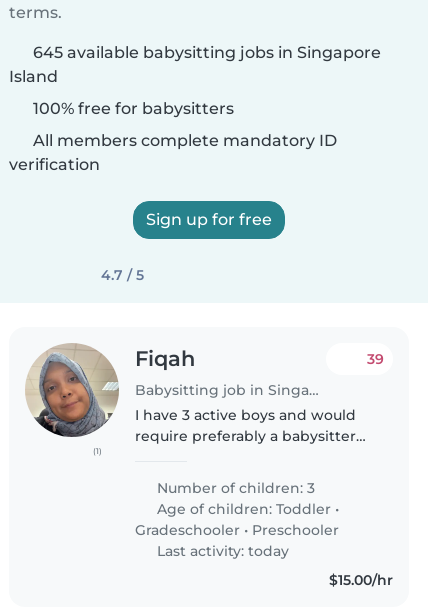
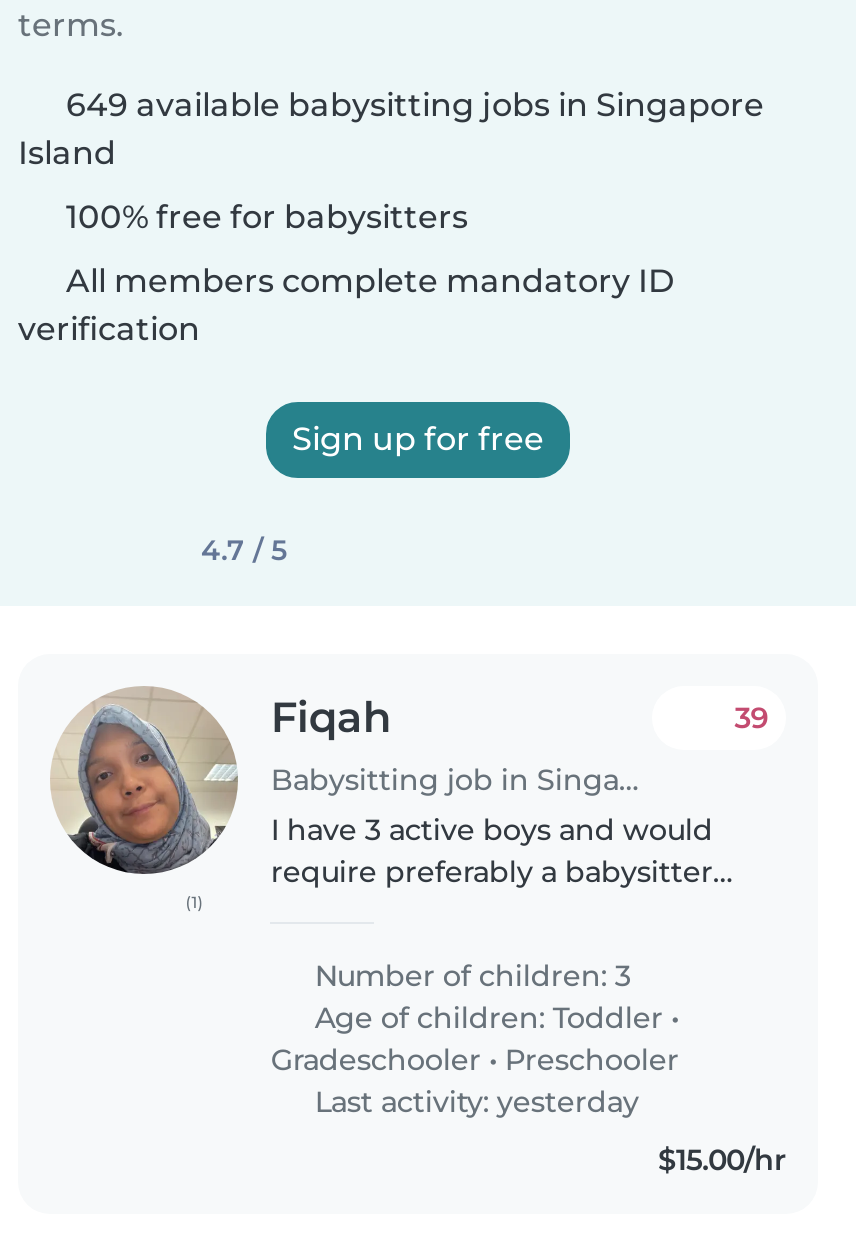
[33,43,381,62] 645 available babysitting jobs in Singapore -> [66,86,764,124] 649 available babysitting jobs in Singapore
[153,542,289,560] Last activity: today -> [307,1084,639,1120] Last activity: yesterday

